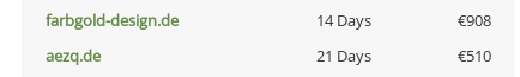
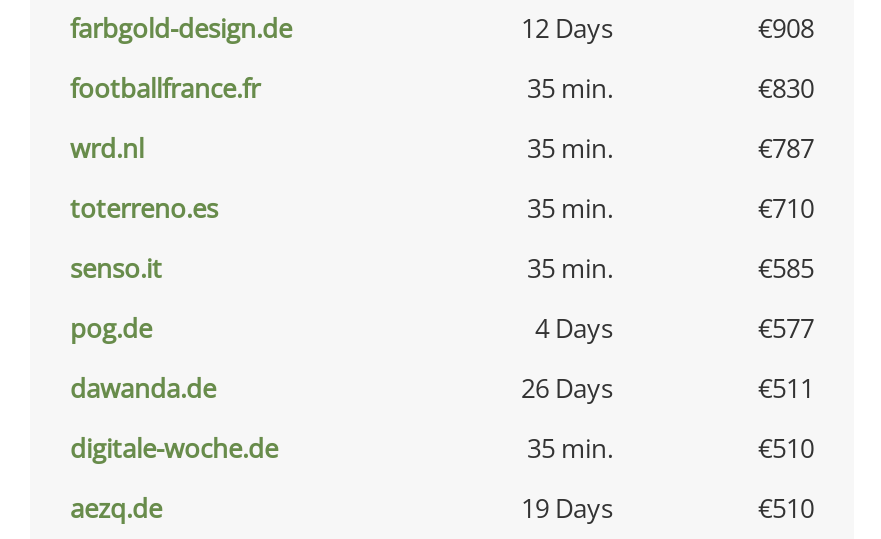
[316,9,371,31] 14 Days -> [521,10,613,46] 12 Days
none -> [70,70,814,466] footballfrance.fr | 35 min. | €830 | wrd.nl | 35 min. | €787 | toterreno.es | 35 min. | €710 | senso.it | 35 min. | €585 | pog.de | 4 Days | €577 | dawanda.de | 26 Days | €511 | digitale-woche.de | 35 min. | €510
[316,45,371,66] 21 Days -> [521,490,613,526] 19 Days

